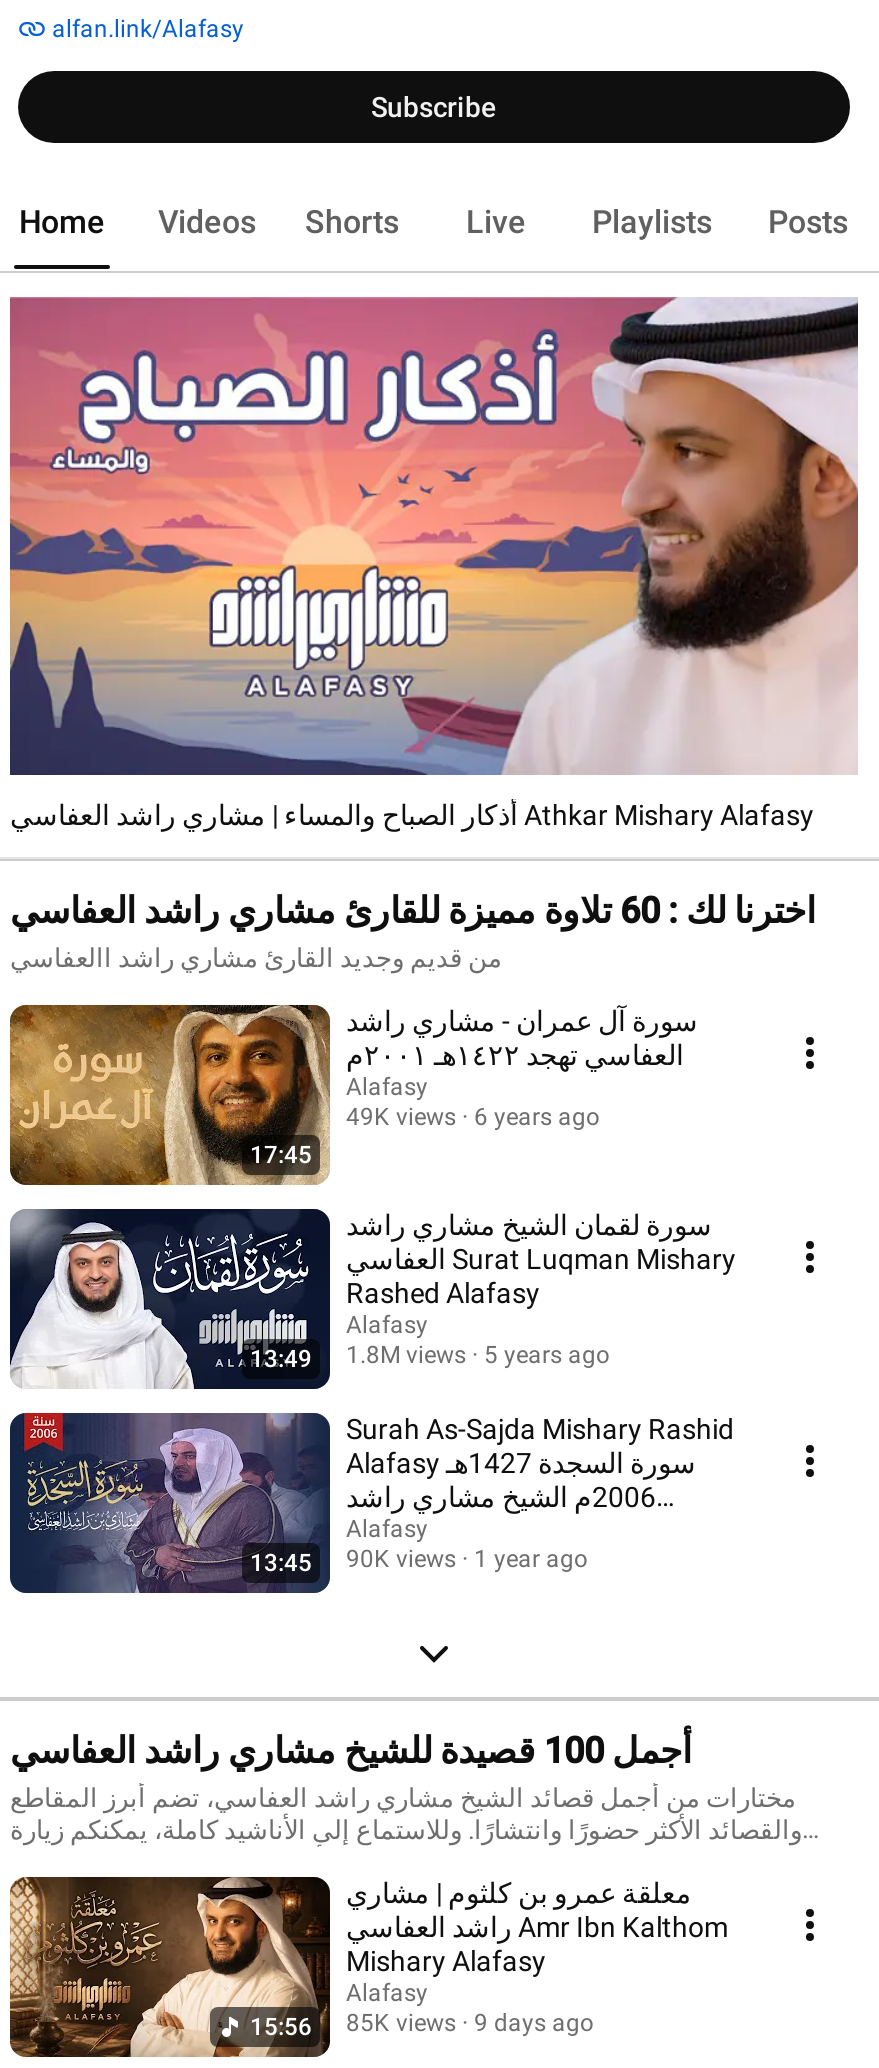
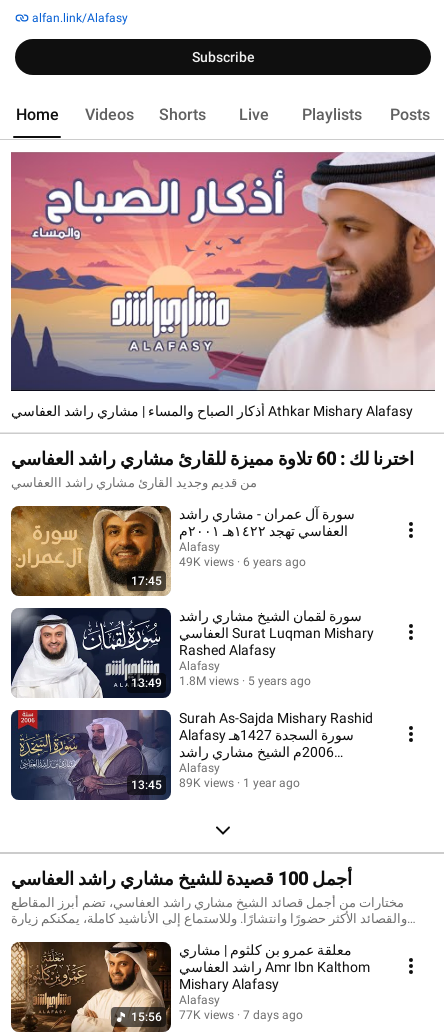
[250,1544,588,1576] 13:45 90K views 1 year ago -> [131,775,300,791] 13:45 89K views 1 year ago
[346,2008,456,2036] 85K views -> [179,1007,234,1021] 77K views
[474,2008,594,2036] 9 days ago -> [243,1007,303,1021] 7 days ago

